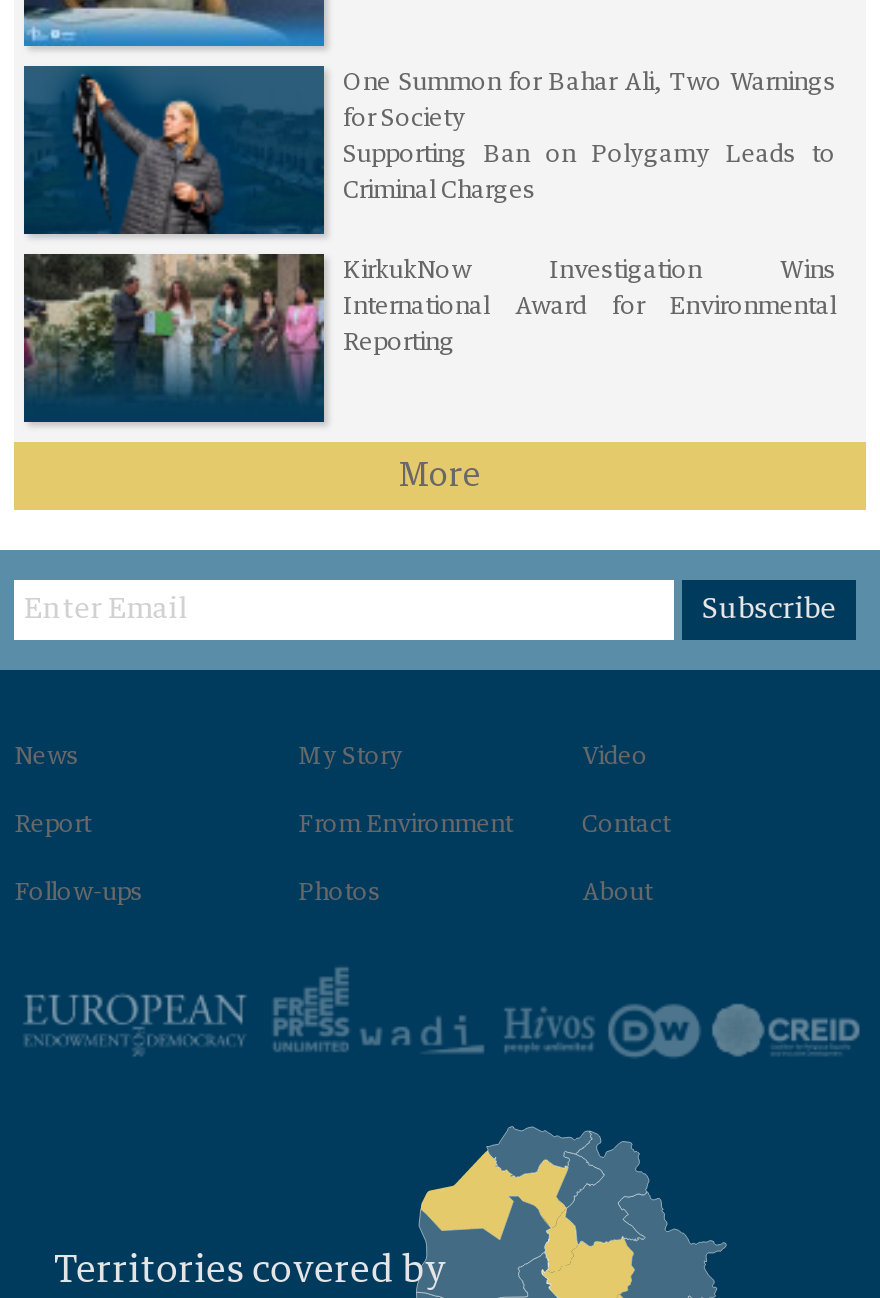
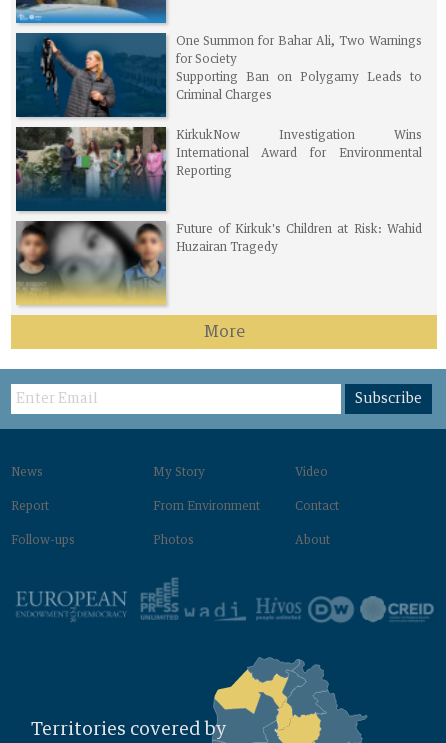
none -> [15,220,422,306] [image] | Future of Kirkuk's Children at Risk: Wahid | Huzairan Tragedy

